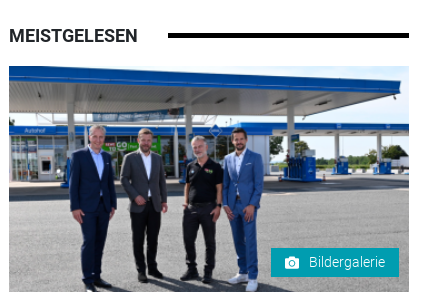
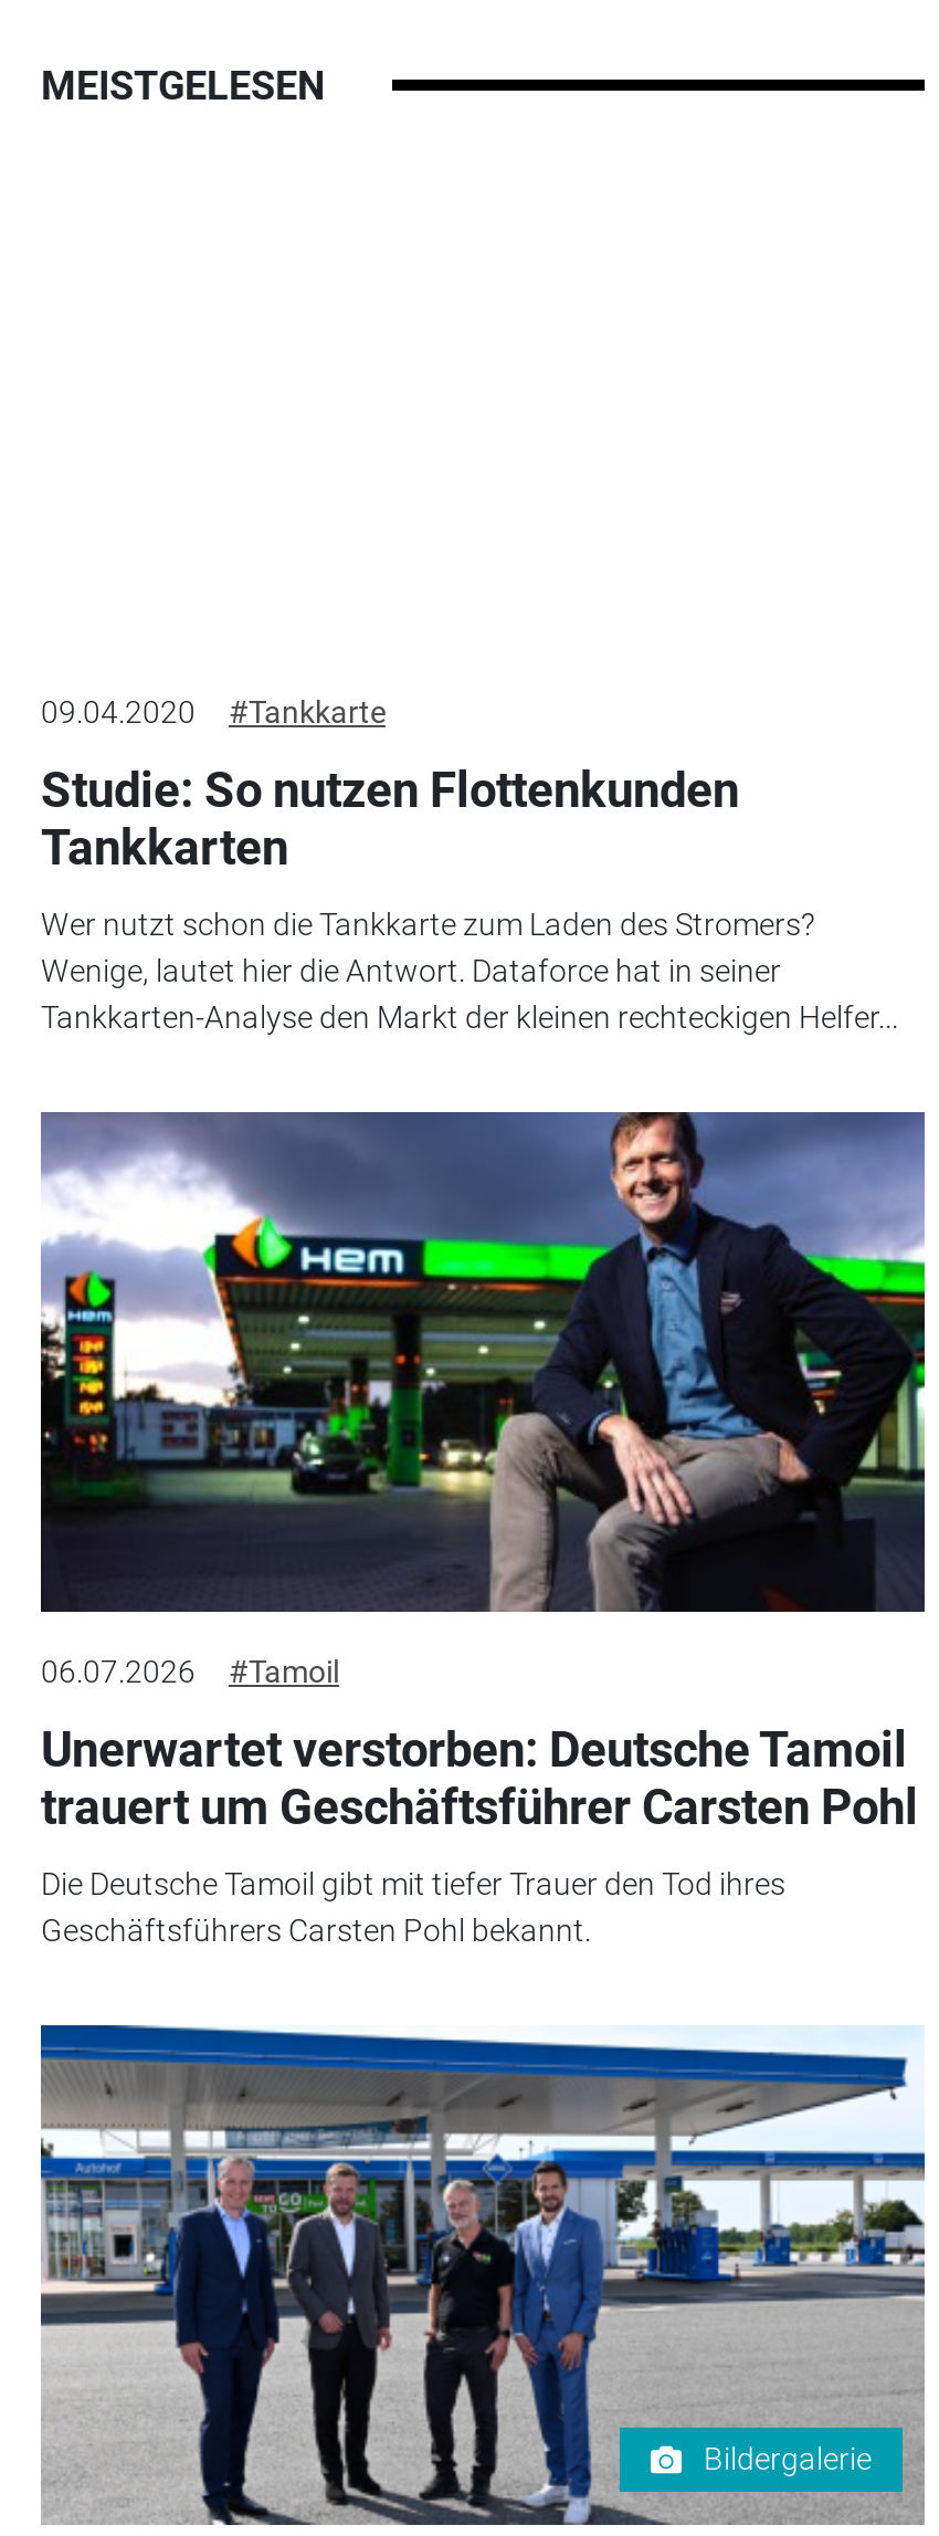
none -> [39,1110,927,1947] [image] | 06.07.2026 | #Tamoil | Unerwartet verstorben: Deutsche Tamoil | trauert um Geschäftsführer Carsten Pohl | Die Deutsche Tamoil gibt mit tiefer Trauer den Tod ihres | Geschäftsführers Carsten Pohl bekannt.
none -> [41,695,898,1034] 09.04.2020 | #Tankkarte | Studie: So nutzen Flottenkunden | Tankkarten | Wer nutzt schon die Tankkarte zum Laden des Stromers? | Wenige, lautet hier die Antwort. Dataforce hat in seiner | Tankkarten-Analyse den Markt der kleinen rechteckigen Helfer...

